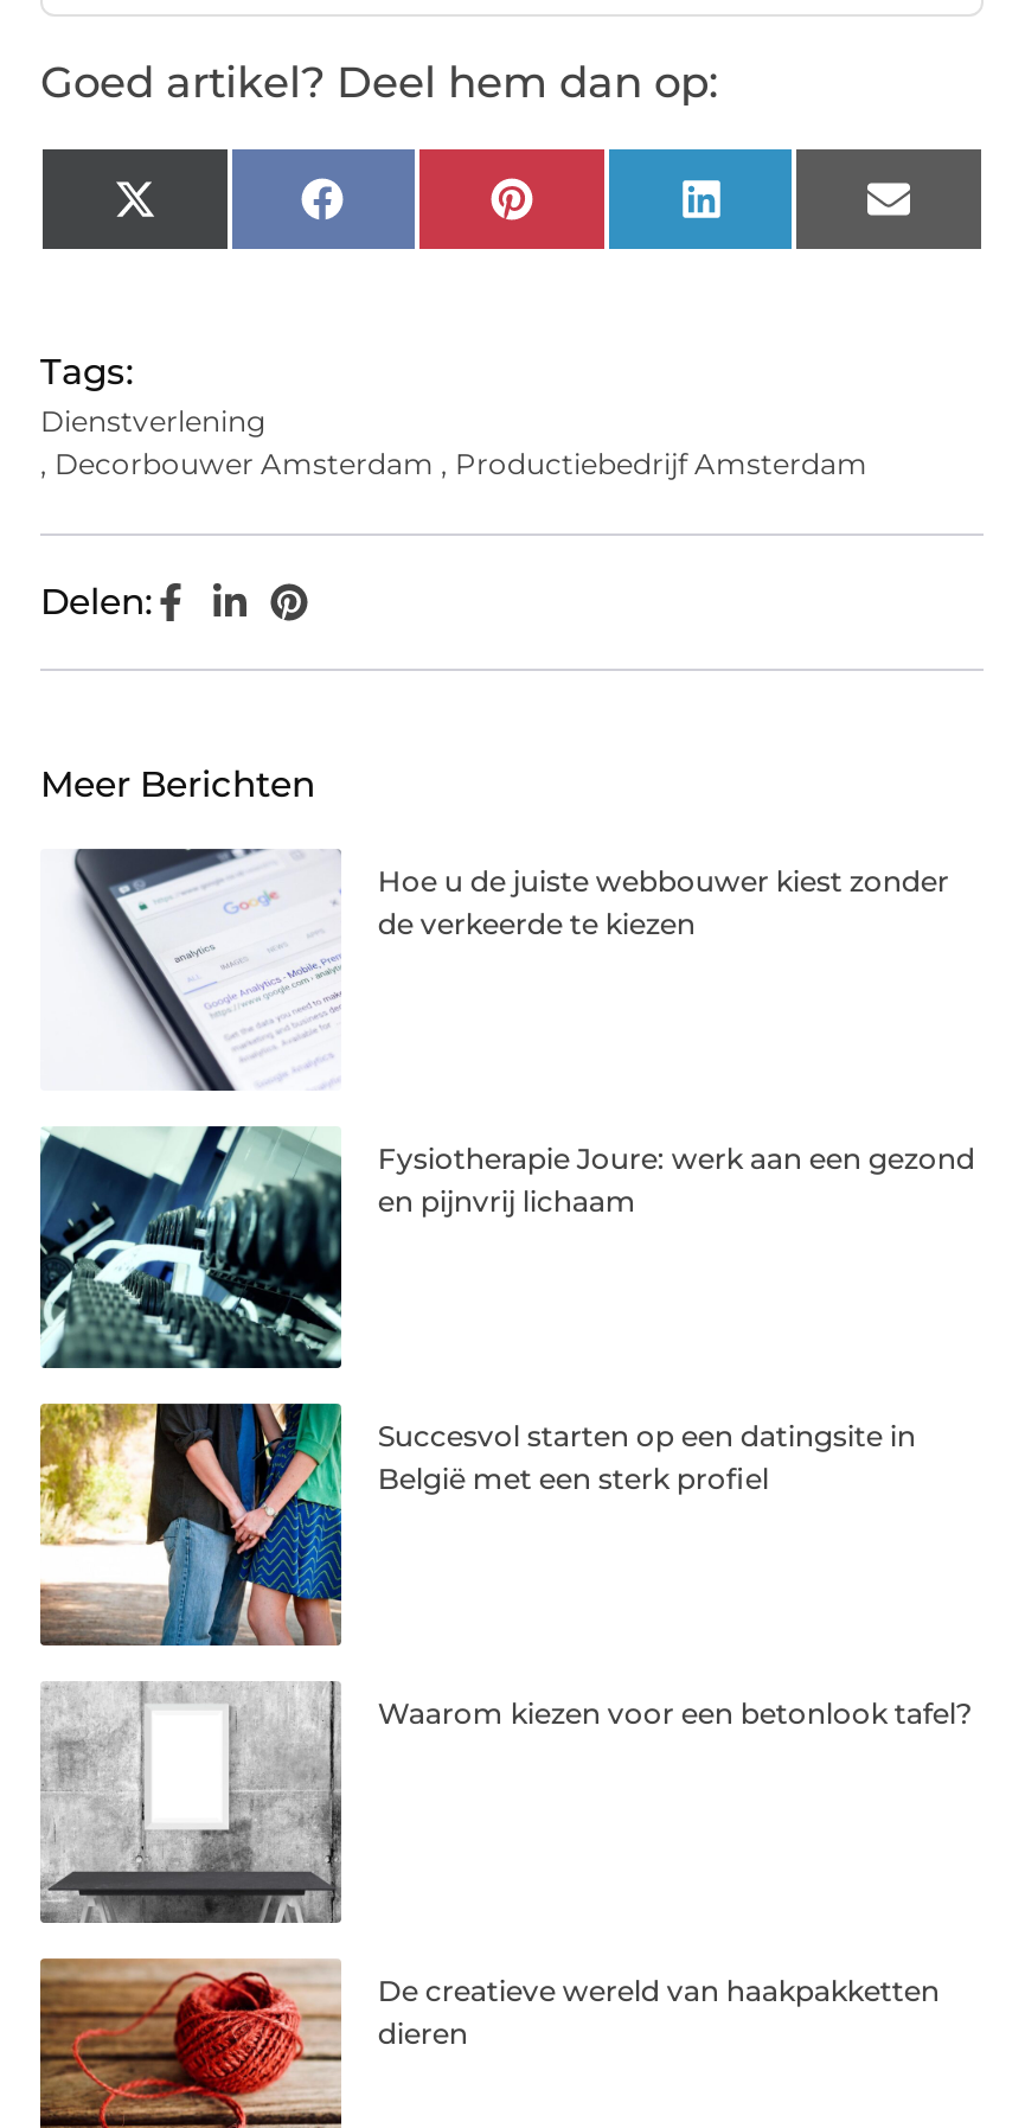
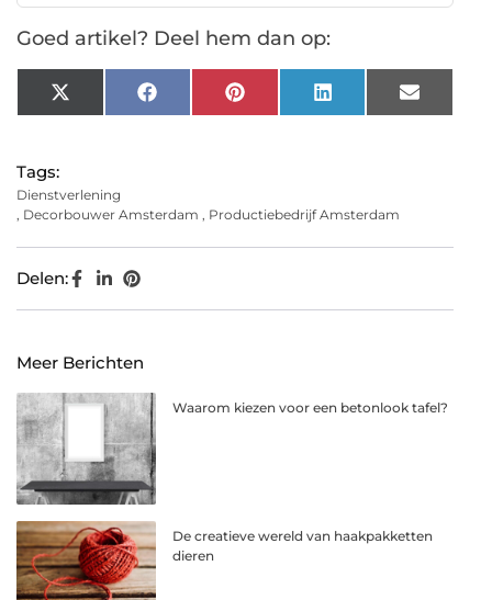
[43,849,949,1093] [image] | Hoe u de juiste webbouwer kiest zonder | de verkeerde te kiezen -> none
[38,1124,975,1370] [image] | Fysiotherapie Joure: werk aan een gezond | en pijnvrij lichaam -> none
[38,1401,916,1650] [image] | Succesvol starten op een datingsite in | België met een sterk profiel -> none

